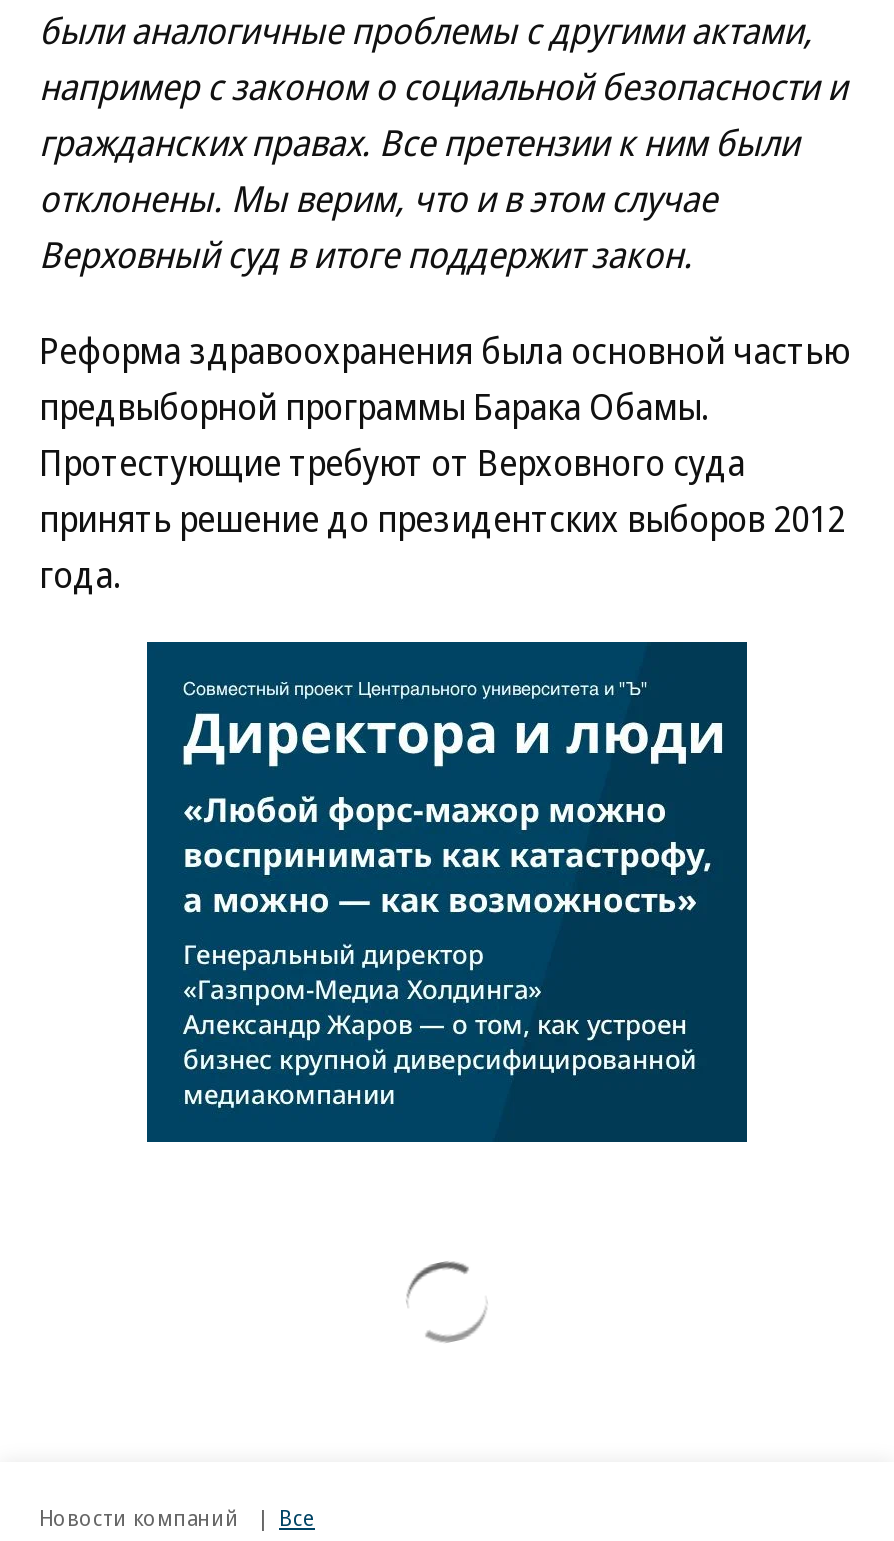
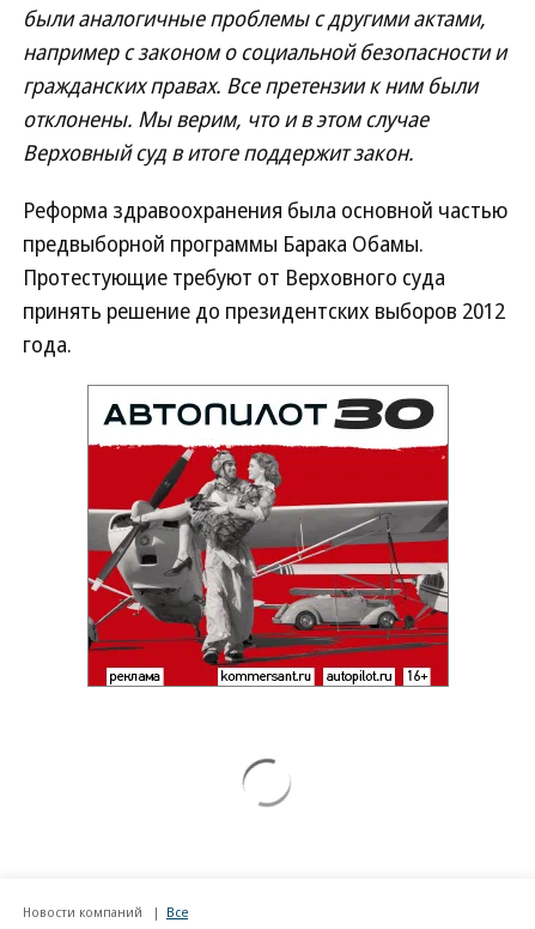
[145,642,751,1144] [image] -> [86,387,450,688] [image]

